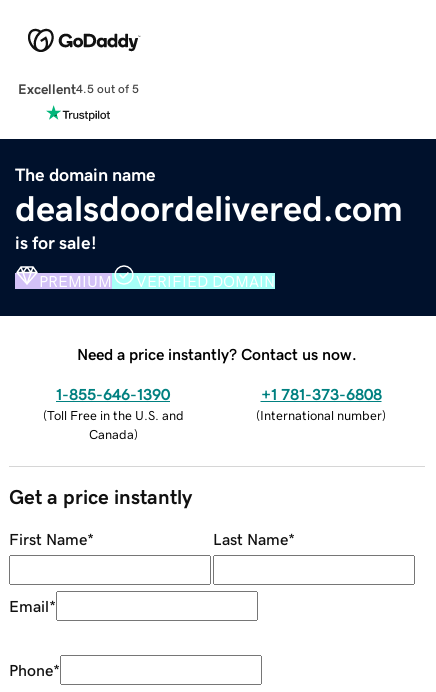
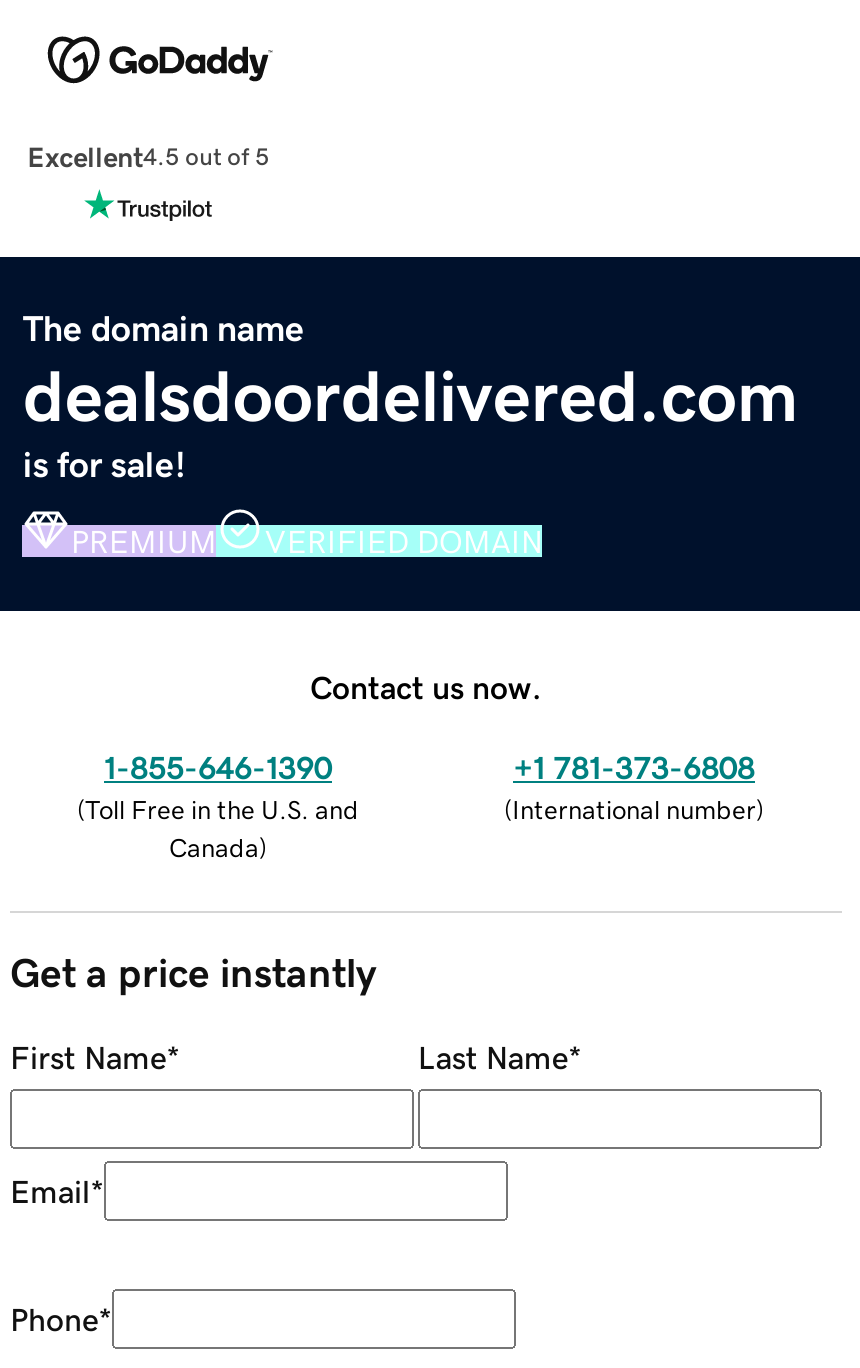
[77,346,357,362] Need a price instantly? Contact us now. -> [310,670,542,702] Contact us now.

